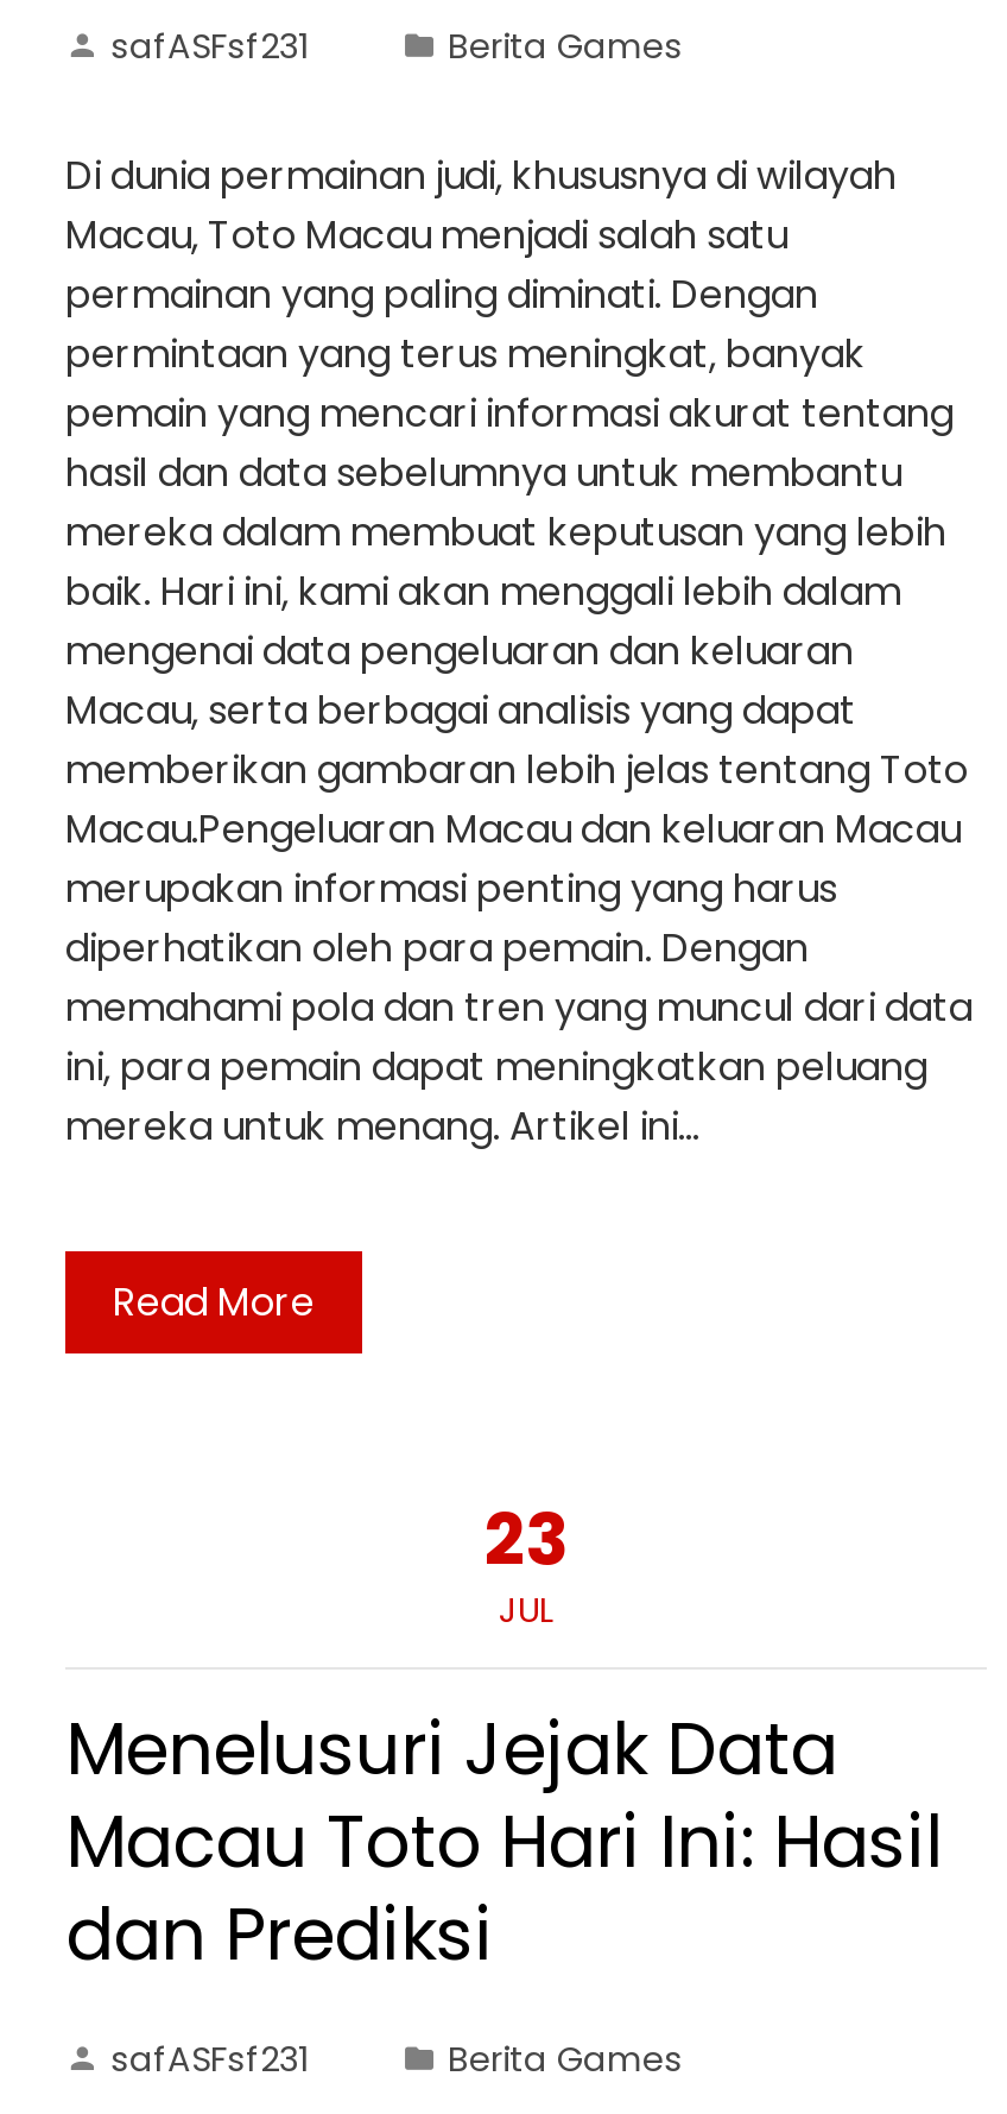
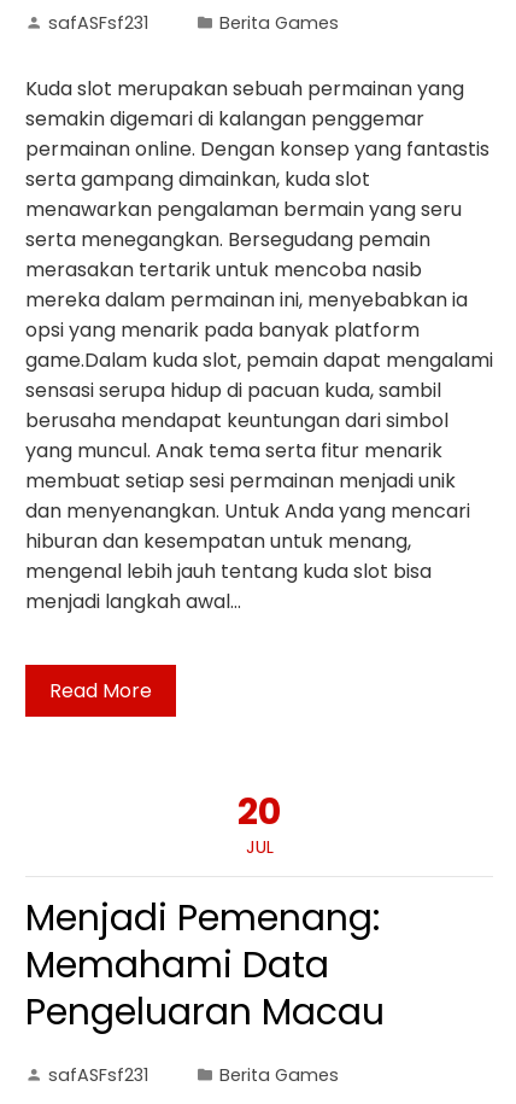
[65,149,973,1154] Di dunia permainan judi, khususnya di wilayah | Macau, Toto Macau menjadi salah satu | permainan yang paling diminati. Dengan | permintaan yang terus meningkat, banyak | pemain yang mencari informasi akurat tentang | hasil dan data sebelumnya untuk membantu | mereka dalam membuat keputusan yang lebih | baik. Hari ini, kami akan menggali lebih dalam | mengenai data pengeluaran dan keluaran | Macau, serta berbagai analisis yang dapat | memberikan gambaran lebih jelas tentang Toto | Macau.Pengeluaran Macau dan keluaran Macau | merupakan informasi penting yang harus | diperhatikan oleh para pemain. Dengan | memahami pola dan tren yang muncul dari data | ini, para pemain dapat meningkatkan peluang | mereka untuk menang. Artikel ini… -> [25,75,493,615] Kuda slot merupakan sebuah permainan yang | semakin digemari di kalangan penggemar | permainan online. Dengan konsep yang fantastis | serta gampang dimainkan, kuda slot | menawarkan pengalaman bermain yang seru | serta menegangkan. Bersegudang pemain | merasakan tertarik untuk mencoba nasib | mereka dalam permainan ini, menyebabkan ia | opsi yang menarik pada banyak platform | game.Dalam kuda slot, pemain dapat mengalami | sensasi serupa hidup di pacuan kuda, sambil | berusaha mendapat keuntungan dari simbol | yang muncul. Anak tema serta fitur menarik | membuat setiap sesi permainan menjadi unik | dan menyenangkan. Untuk Anda yang mencari | hiburan dan kesempatan untuk menang, | mengenal lebih jauh tentang kuda slot bisa | menjadi langkah awal…
[484,1491,568,1591] 23 -> [238,787,281,837] 20
[65,1700,942,1986] Menelusuri Jejak Data | Macau Toto Hari Ini: Hasil | dan Prediksi -> [25,893,385,1038] Menjadi Pemenang: | Memahami Data | Pengeluaran Macau

